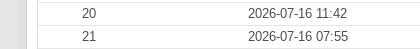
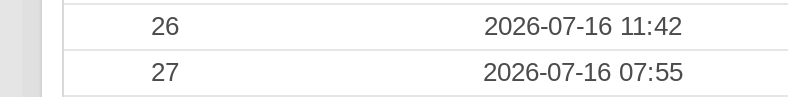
[81,6,95,21] 20 -> [151,11,179,41] 26
[81,29,95,44] 21 -> [151,57,179,87] 27

